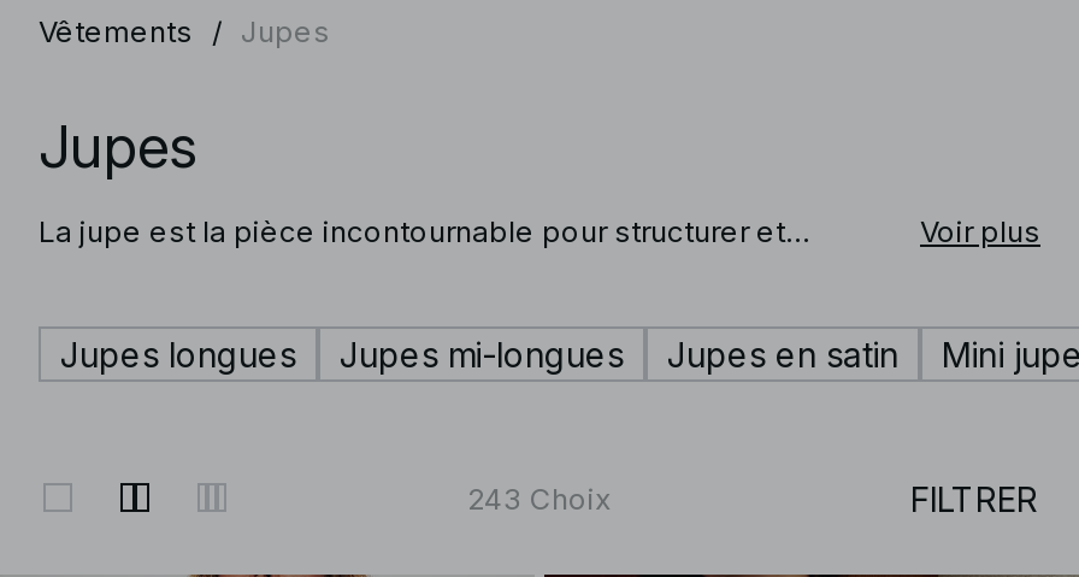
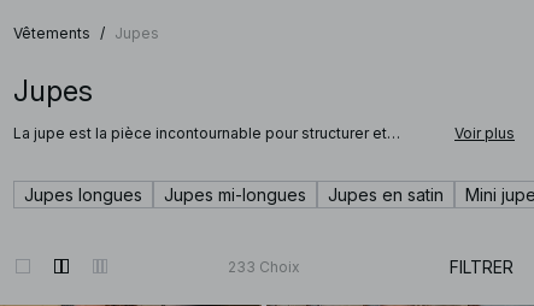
[467,479,612,516] 243 Choix -> [228,257,300,275] 233 Choix

